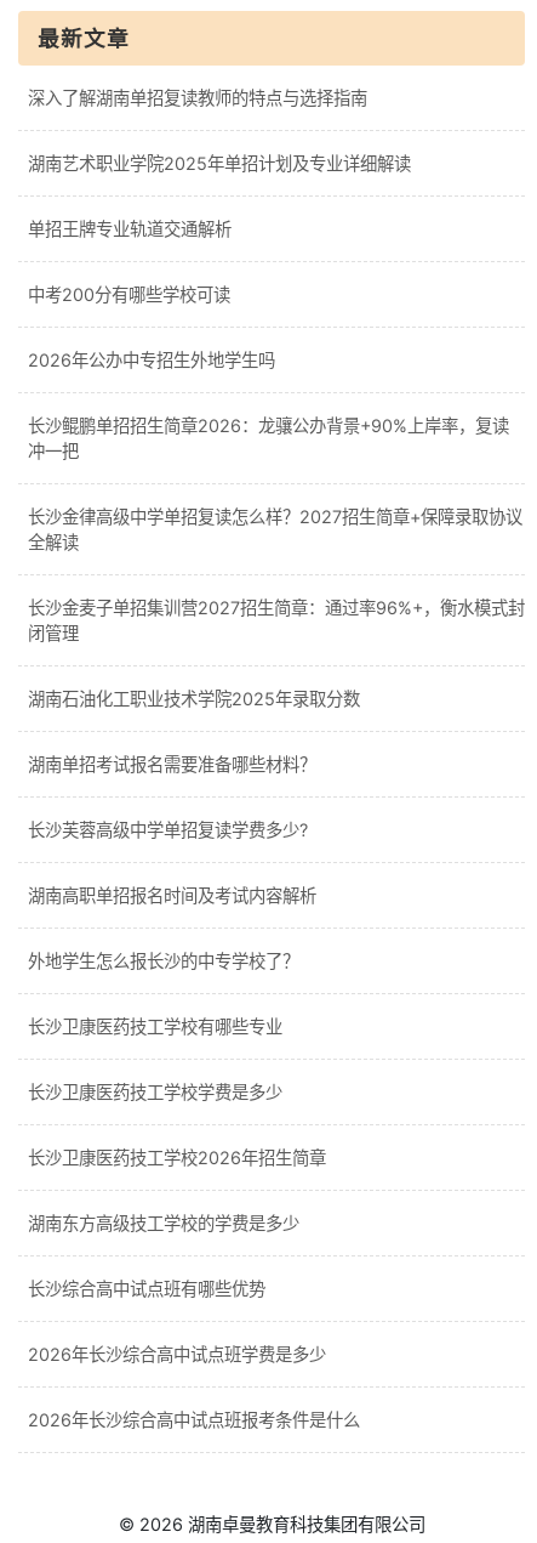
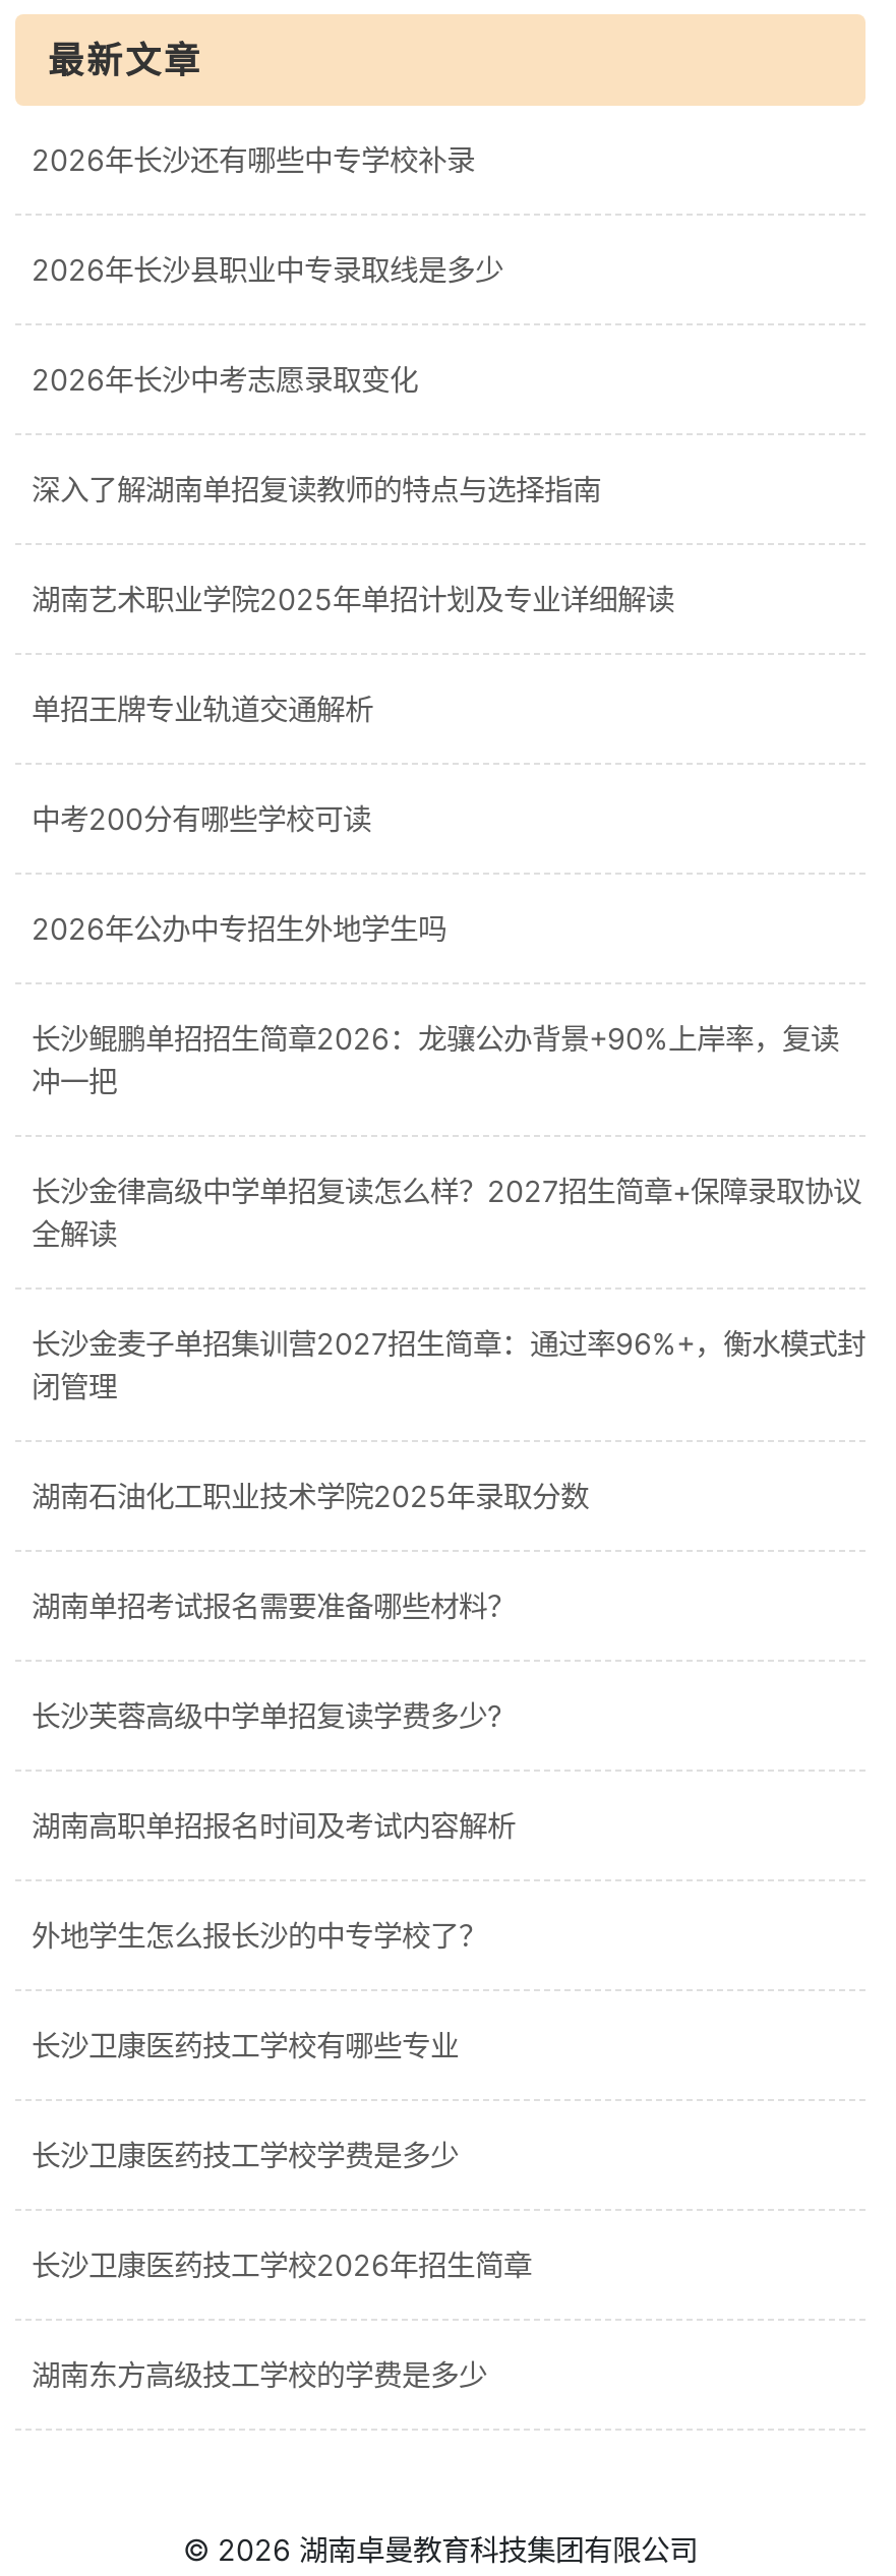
none -> [32,142,503,397] 2026年长沙还有哪些中专学校补录 | 2026年长沙县职业中专录取线是多少 | 2026年长沙中考志愿录取变化
moved [28,87,525,1233] -> [32,472,865,2392]: 深入了解湖南单招复读教师的特点与选择指南 | 湖南艺术职业学院2025年单招计划及专业详细解读 | 单招王牌专业轨道交通解析 | ... | 长沙卫康医药技工学校2026年招生简章 | 湖南东方高级技工学校的学费是多少
[28,1278,360,1430] 长沙综合高中试点班有哪些优势 | 2026年长沙综合高中试点班学费是多少 | 2026年长沙综合高中试点班报考条件是什么 -> none

